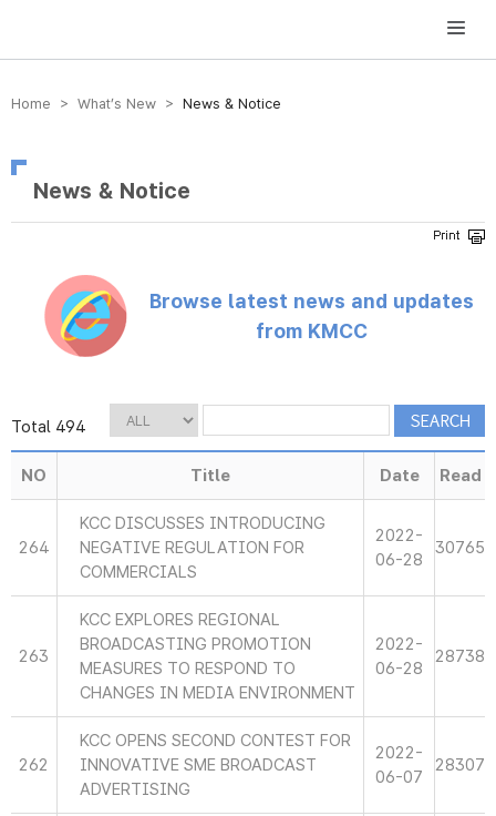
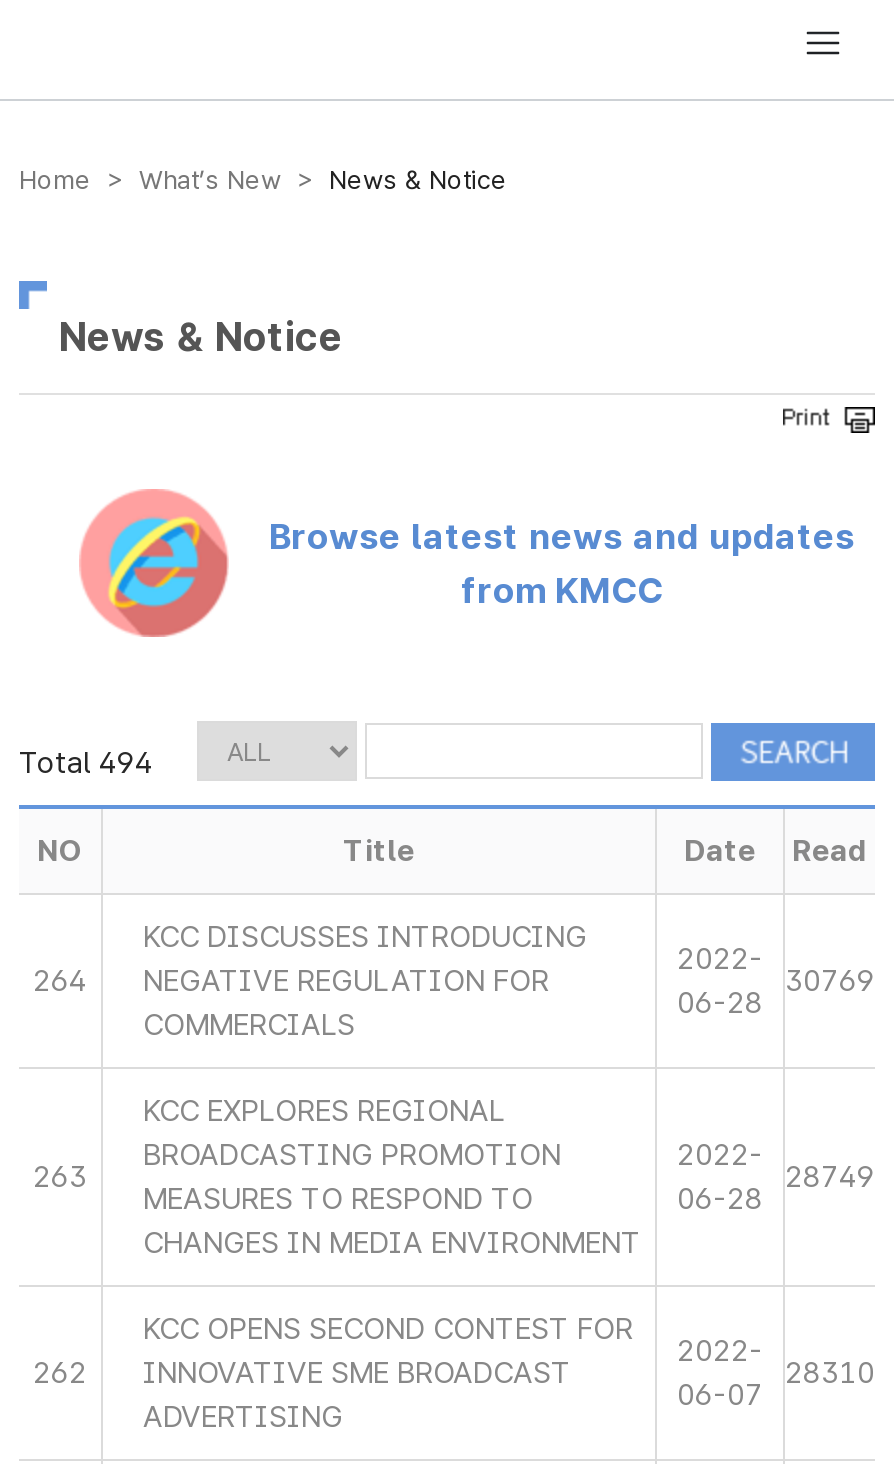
[435,538,485,558] 30765 -> [785,963,875,999] 30769
[435,646,485,666] 28738 -> [785,1159,875,1195] 28749
[435,755,485,775] 28307 -> [785,1355,875,1391] 28310

